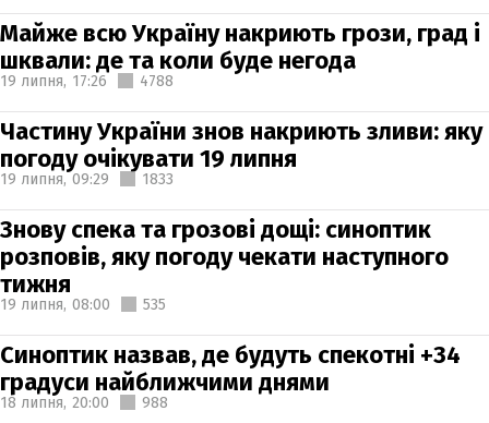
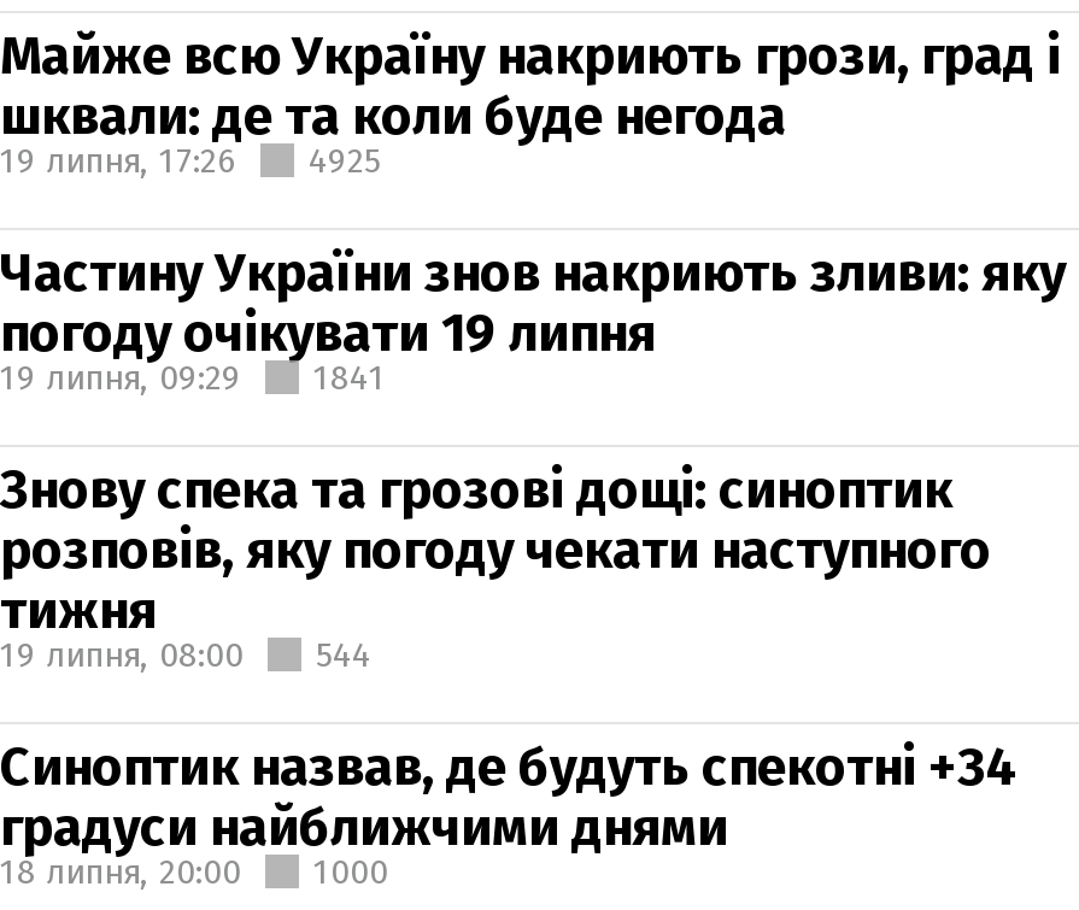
[0,71,174,90] 19 липня, 17:26 4788 -> [0,140,381,181] 19 липня, 17:26 4925
[0,170,174,188] 19 липня, 09:29 1833 -> [0,357,386,398] 19 липня, 09:29 1841
[0,295,166,313] 19 липня, 08:00 535 -> [0,634,371,675] 19 липня, 08:00 544
[0,393,168,412] 18 липня, 20:00 988 -> [0,851,388,892] 18 липня, 20:00 1000

